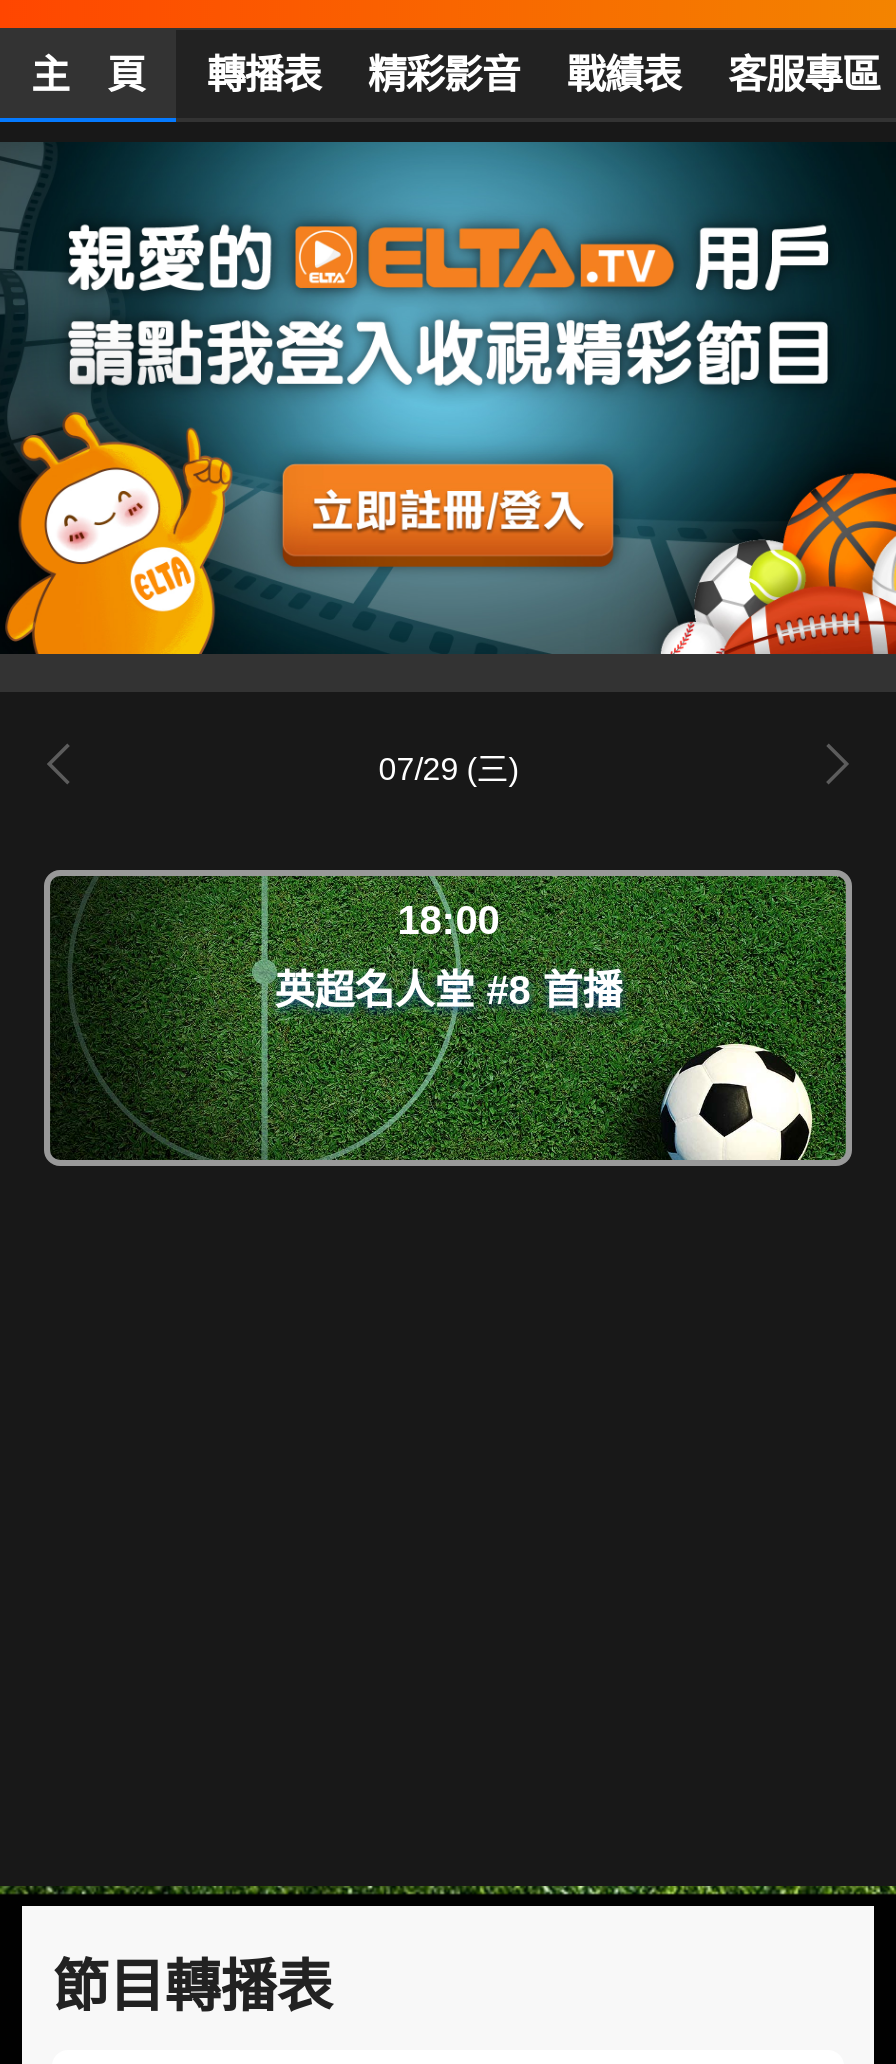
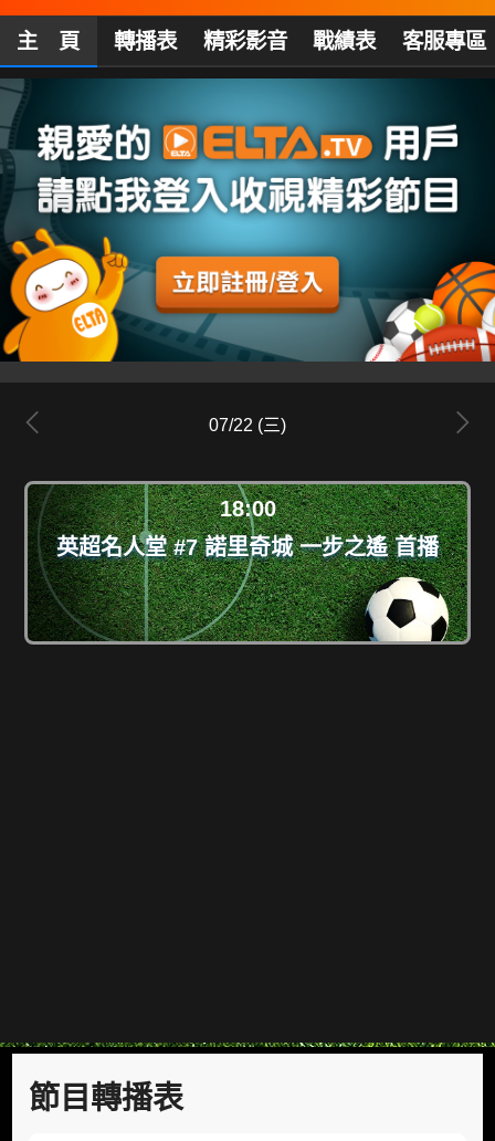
[378,753,518,787] 07/29 (三) -> [209,416,286,435] 07/22 (三)
[274,969,622,1013] 英超名人堂 #8 首播 -> [57,535,439,560] 英超名人堂 #7 諾里奇城 一步之遙 首播

